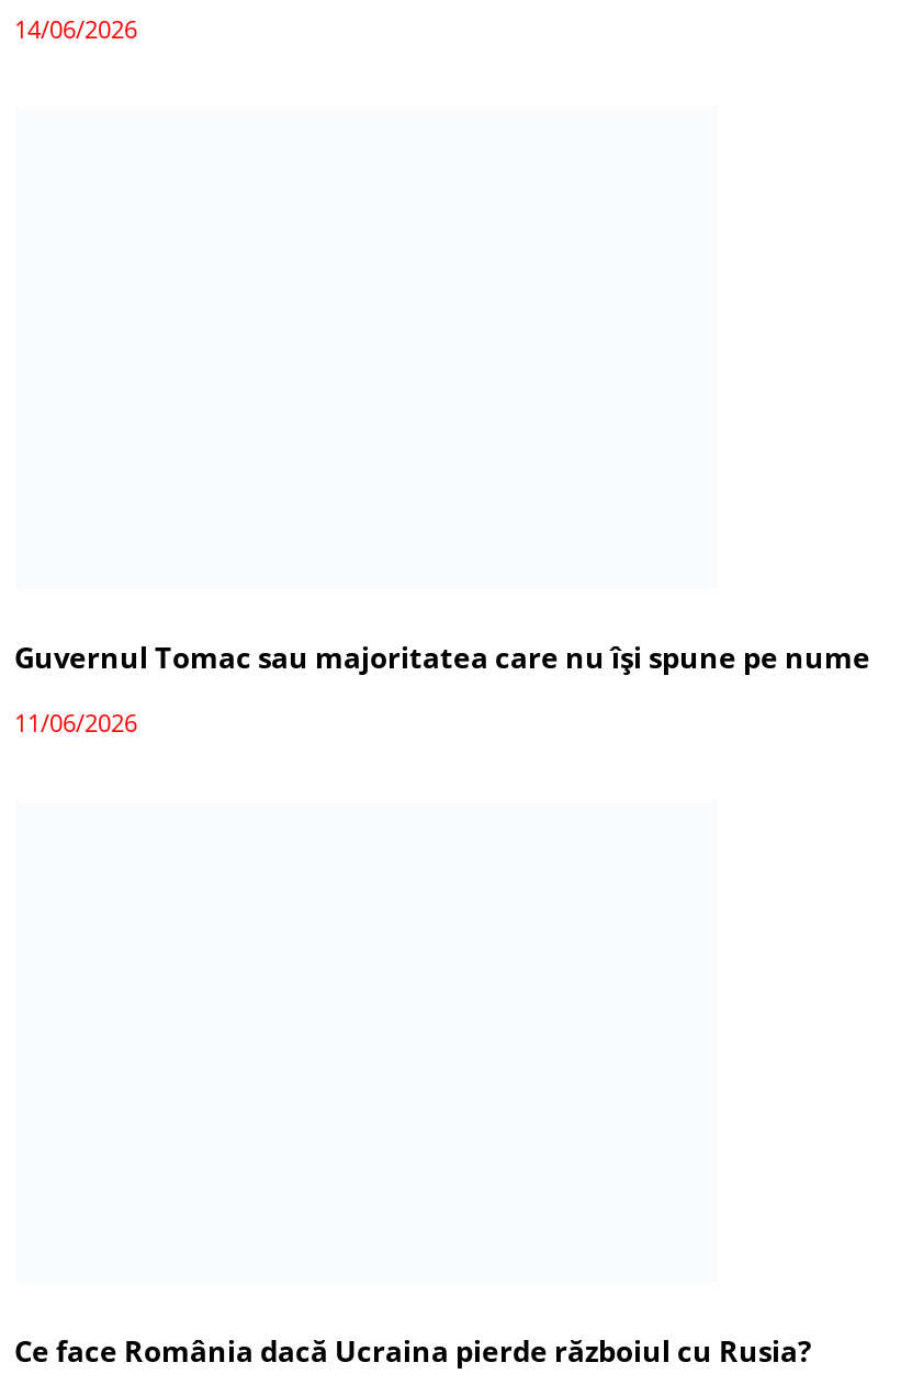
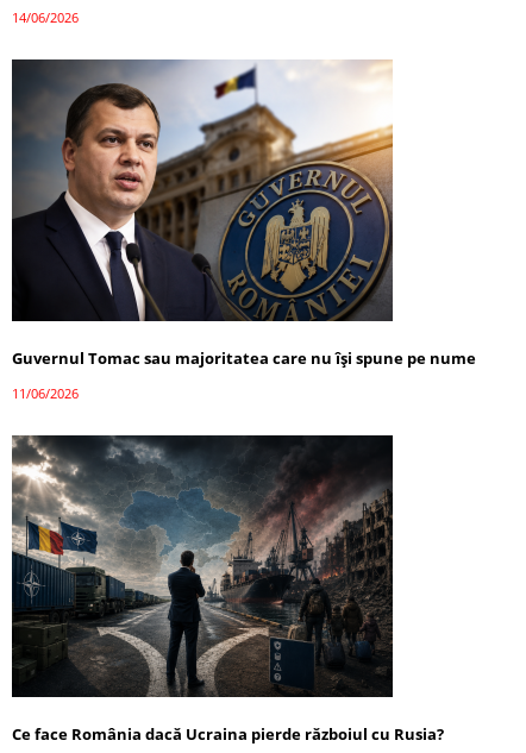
none -> [11,58,394,322] [image]
none -> [11,434,394,698] [image]

